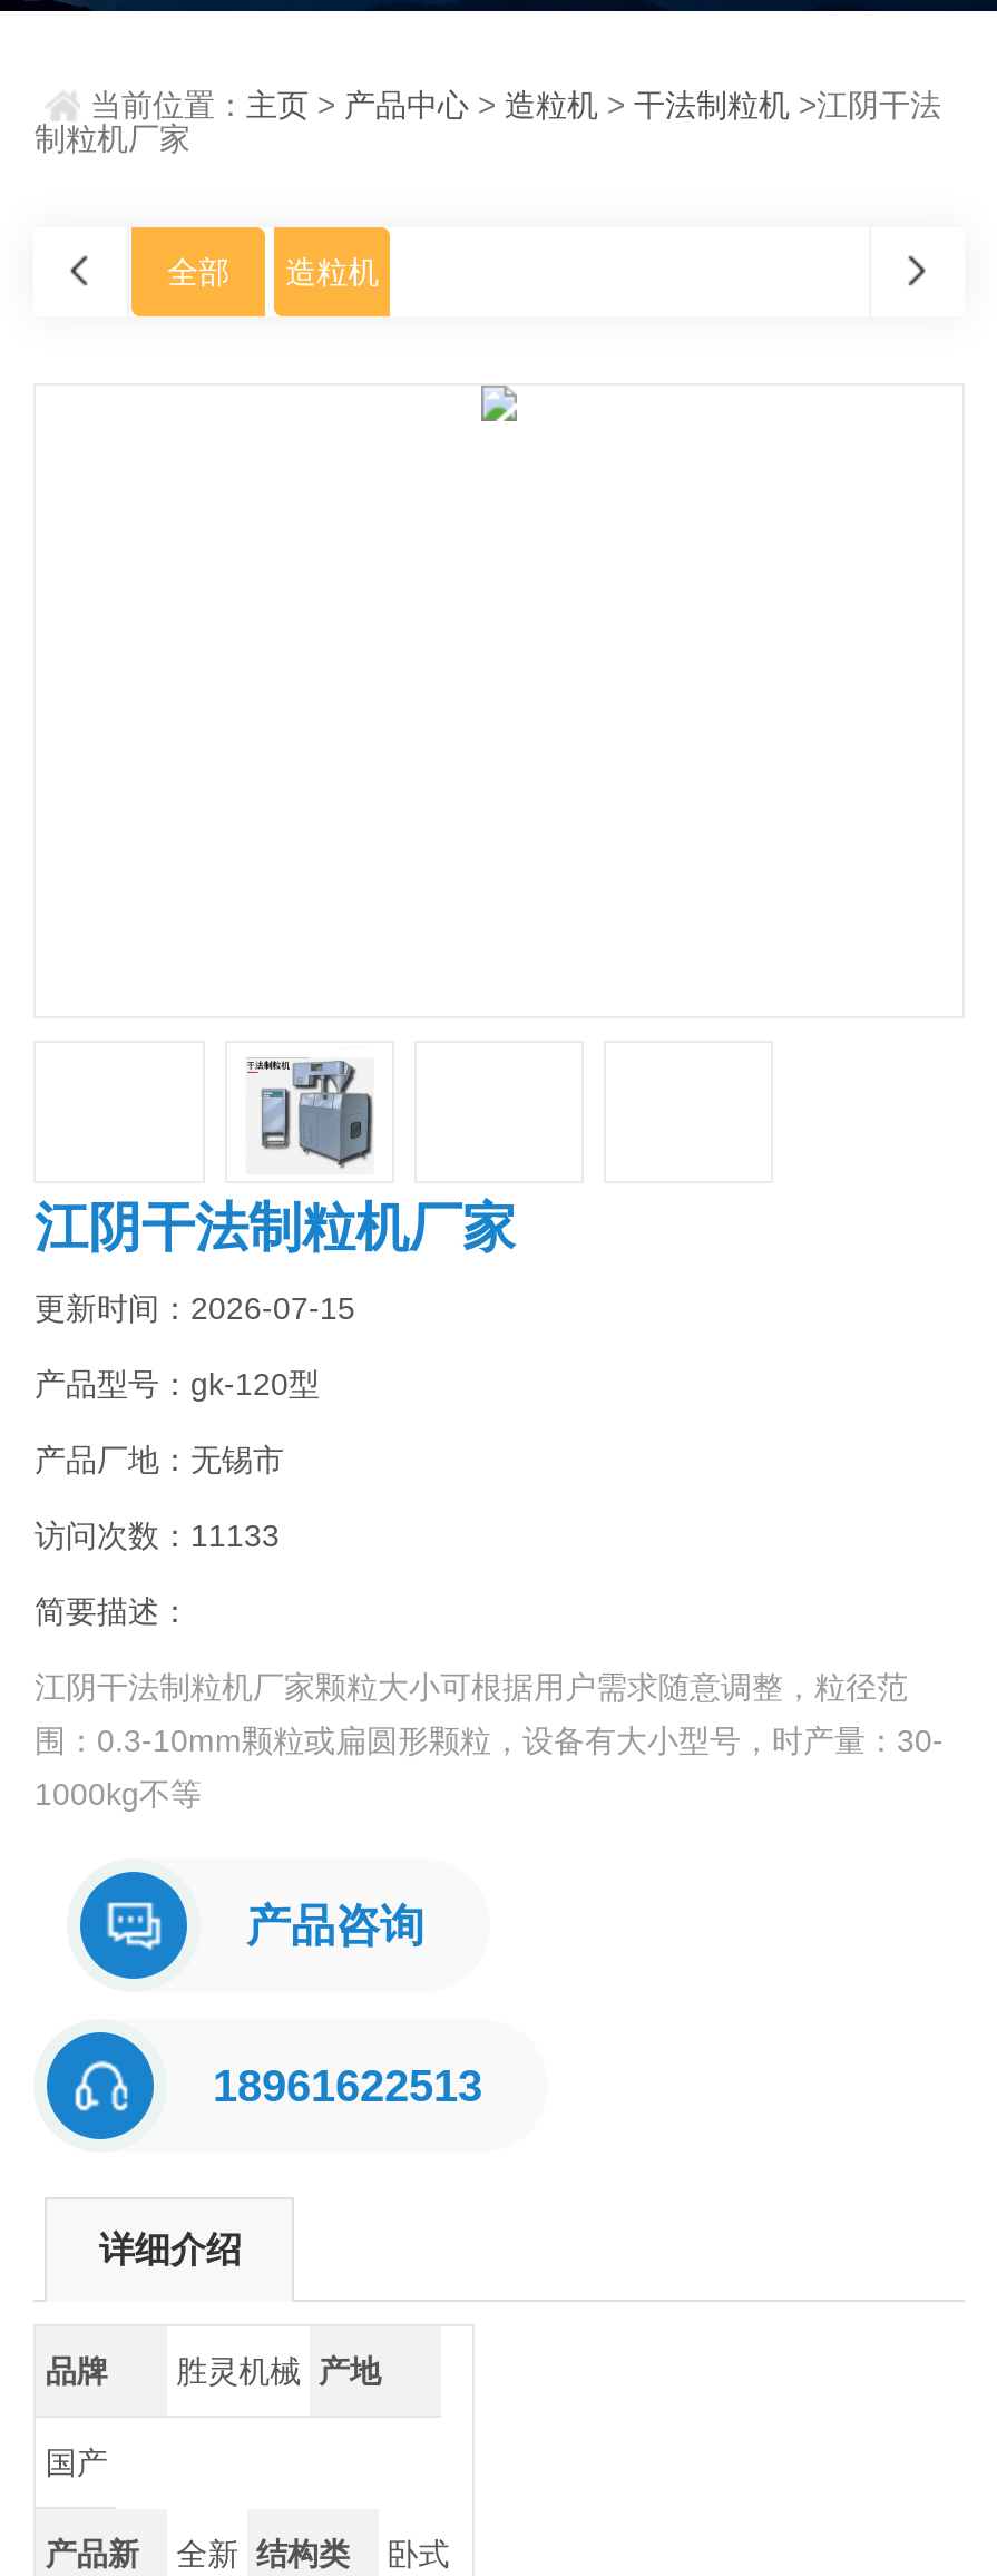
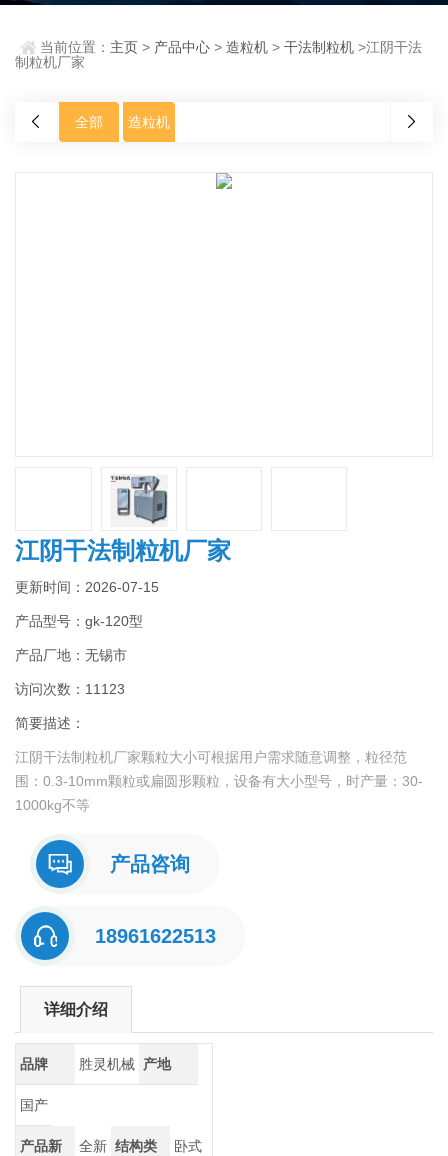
[35,1517,280,1553] 访问次数：11133 -> [15,681,125,697] 访问次数：11123

